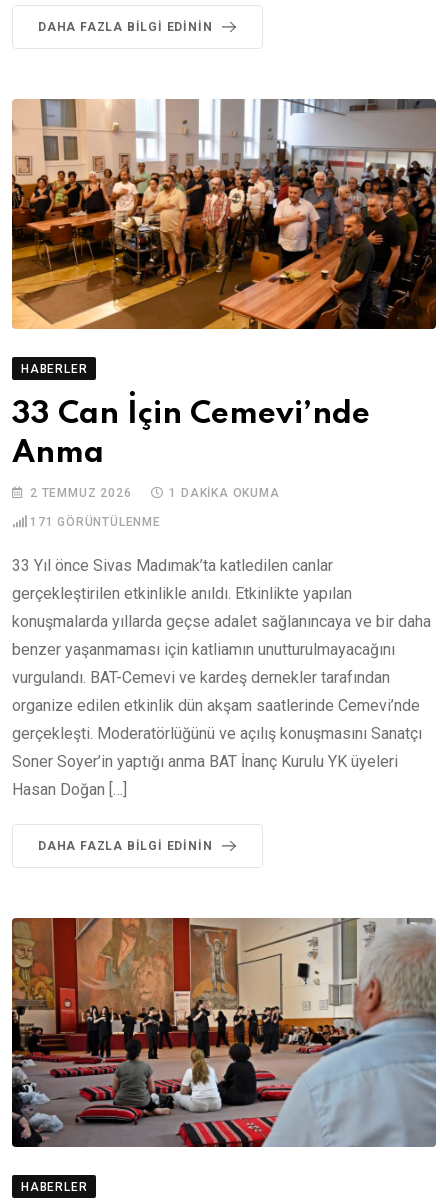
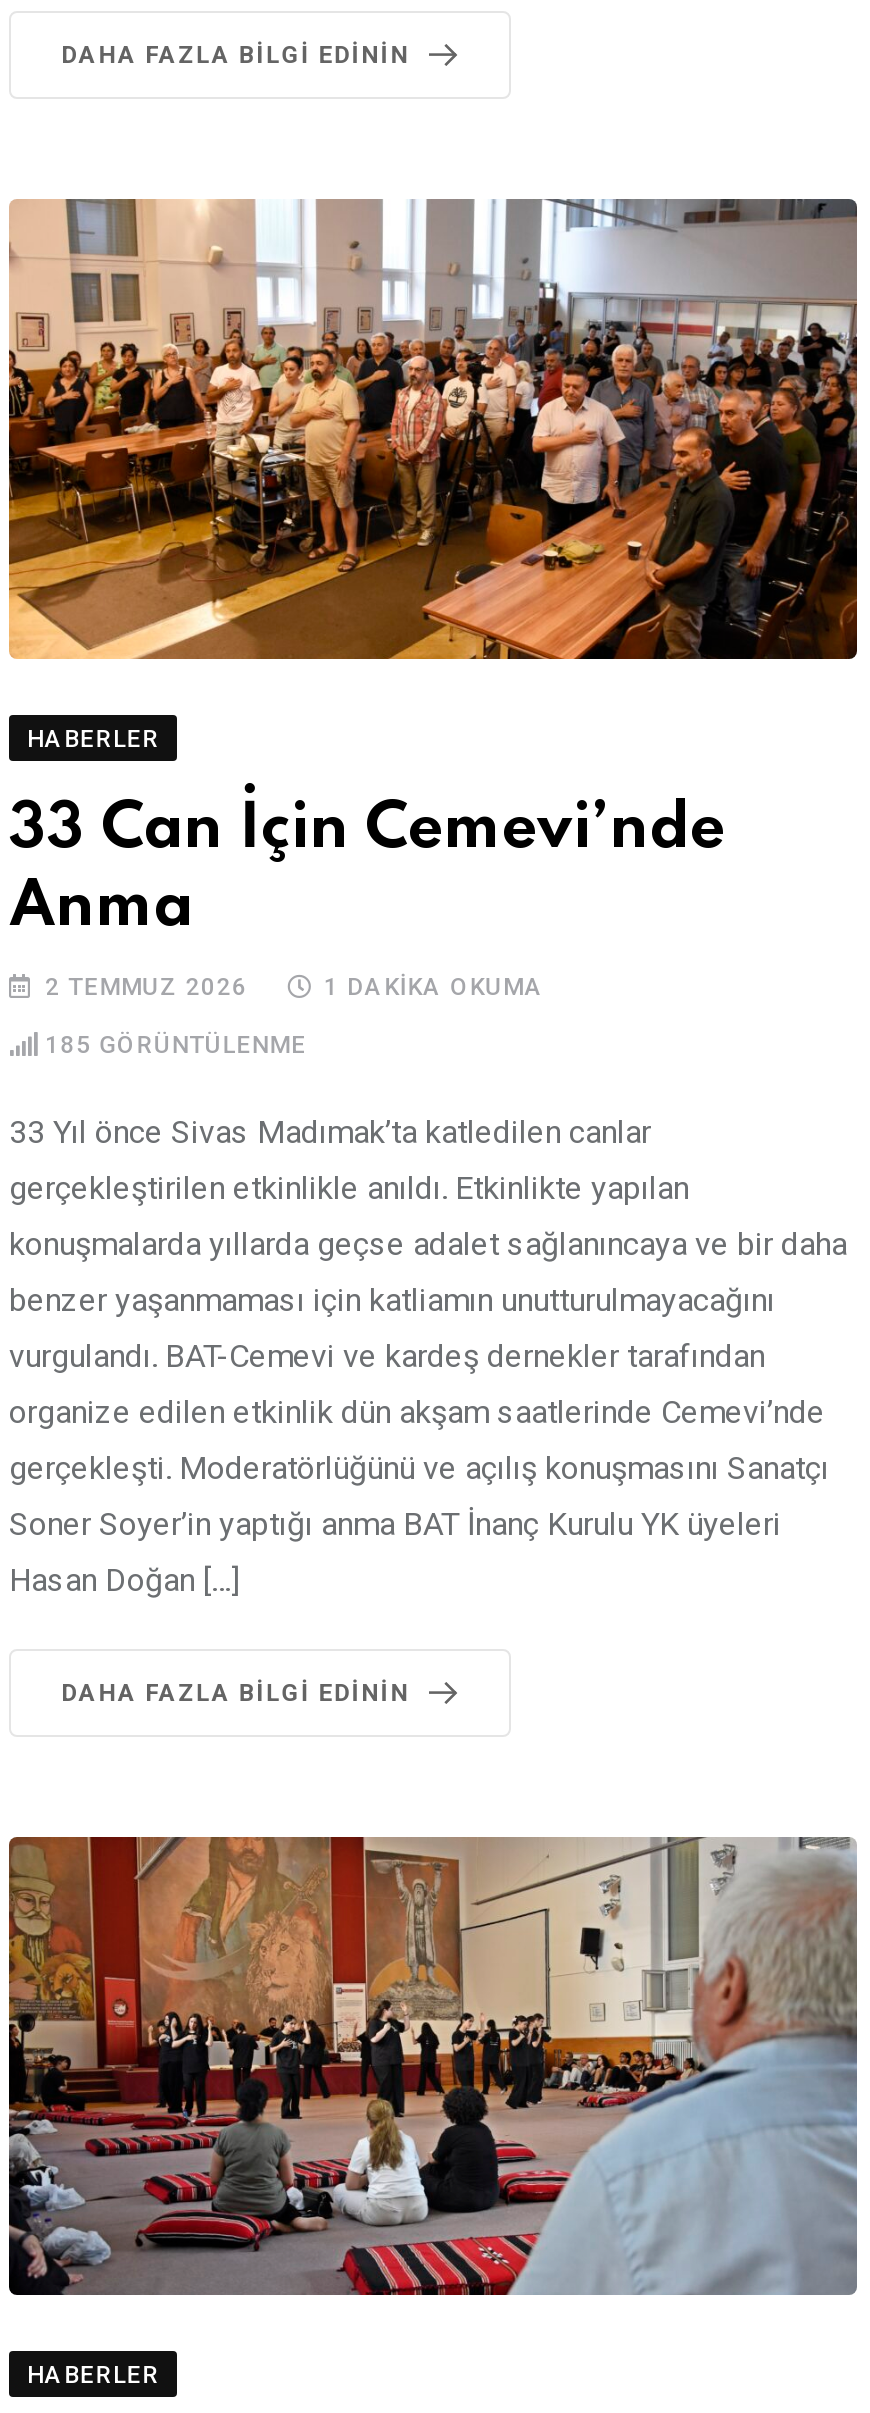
[30,515,161,529] 171 GÖRÜNTÜLENME -> [45,1030,307,1058] 185 GÖRÜNTÜLENME

